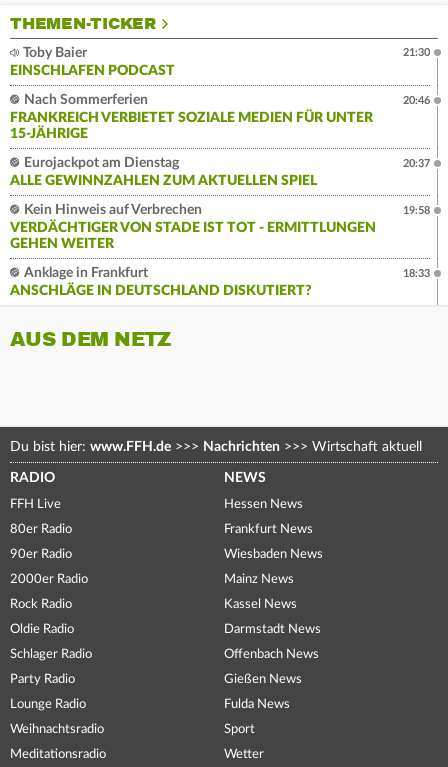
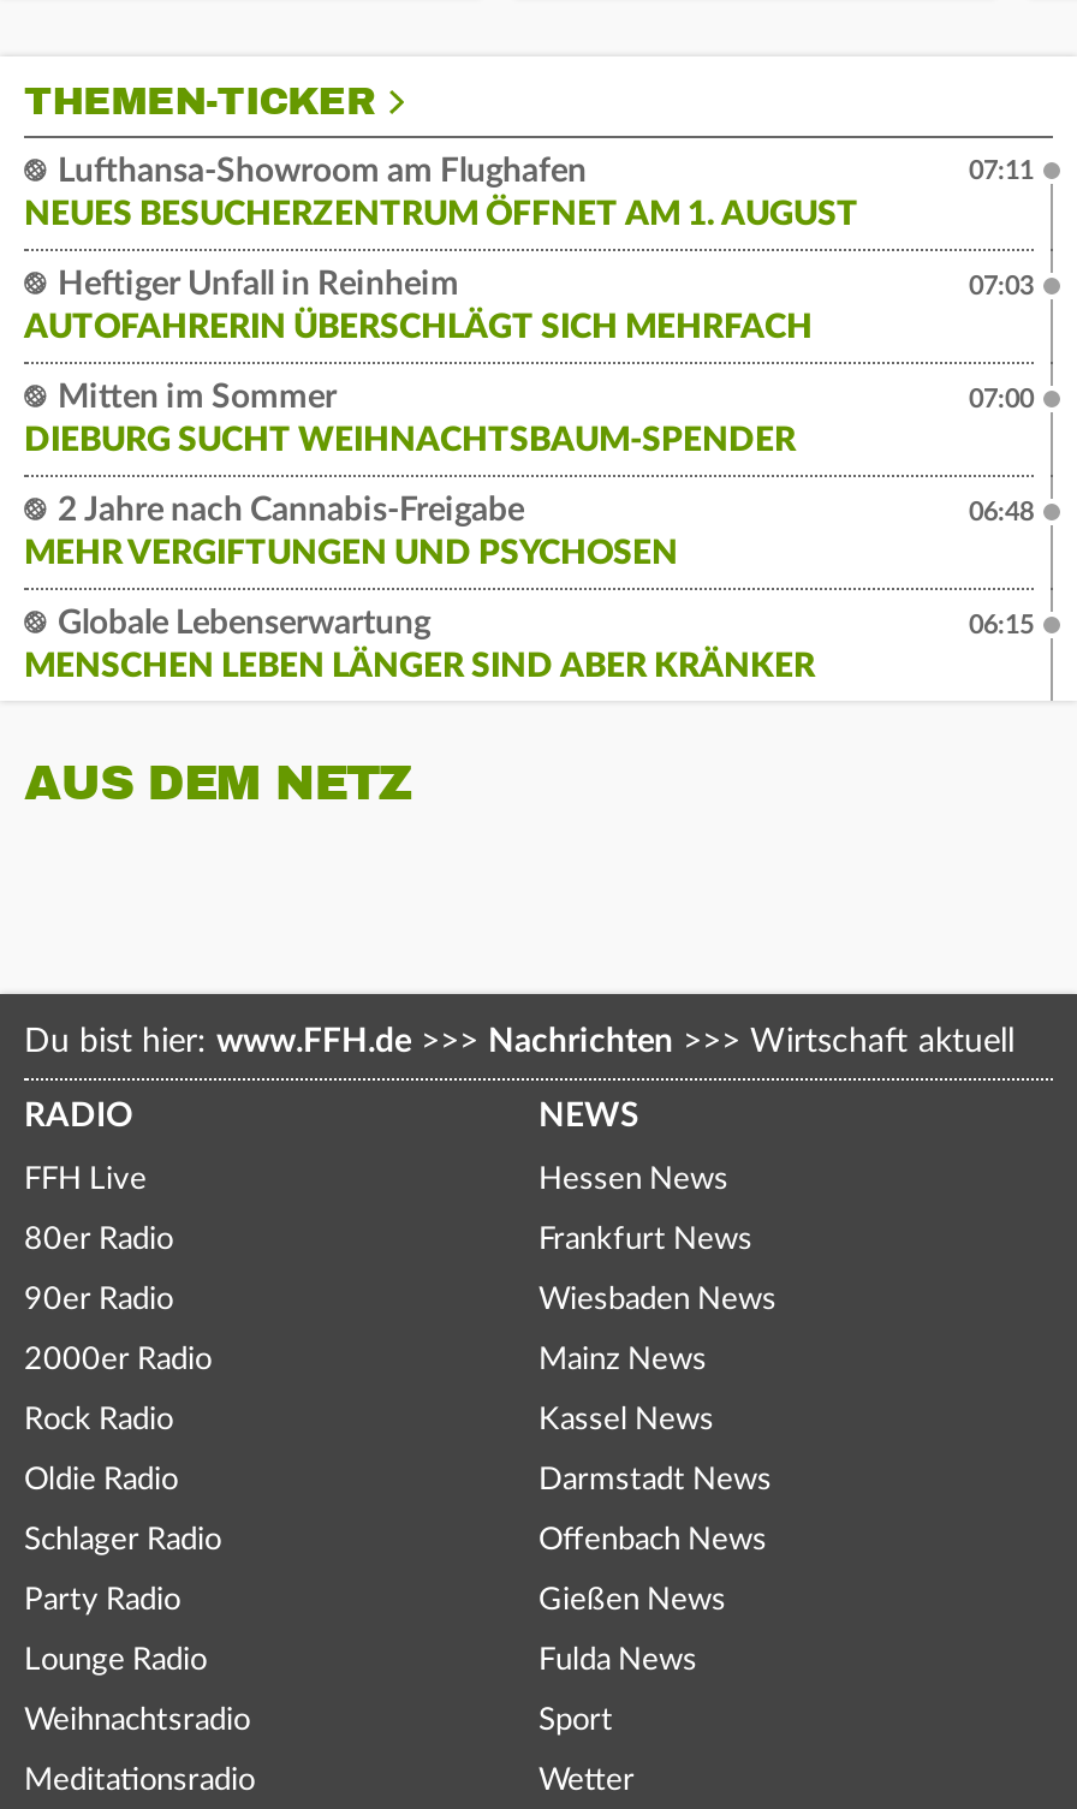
[10,46,175,78] Toby Baier | EINSCHLAFEN PODCAST -> [24,155,858,232] Lufthansa-Showroom am Flughafen | NEUES BESUCHERZENTRUM ÖFFNET AM 1. AUGUST
[403,47,430,58] 21:30 -> [969,157,1034,183] 07:11
[10,93,373,141] Nach Sommerferien | FRANKREICH VERBIETET SOZIALE MEDIEN FÜR UNTER | 15-JÄHRIGE -> [24,268,813,344] Heftiger Unfall in Reinheim | AUTOFAHRERIN ÜBERSCHLÄGT SICH MEHRFACH
[403,95,430,106] 20:46 -> [969,272,1034,299] 07:03
[10,156,317,188] Eurojackpot am Dienstag | ALLE GEWINNZAHLEN ZUM AKTUELLEN SPIEL -> [24,381,796,457] Mitten im Sommer | DIEBURG SUCHT WEIHNACHTSBAUM-SPENDER
[403,158,430,169] 20:37 -> [969,385,1034,412] 07:00
[10,203,376,251] Kein Hinweis auf Verbrechen | VERDÄCHTIGER VON STADE IST TOT - ERMITTLUNGEN | GEHEN WEITER -> [24,494,678,570] 2 Jahre nach Cannabis-Freigabe | MEHR VERGIFTUNGEN UND PSYCHOSEN
[403,205,430,216] 19:58 -> [969,498,1034,525] 06:48
[10,266,312,298] Anklage in Frankfurt | ANSCHLÄGE IN DEUTSCHLAND DISKUTIERT? -> [24,607,815,683] Globale Lebenserwartung | MENSCHEN LEBEN LÄNGER SIND ABER KRÄNKER
[403,268,430,279] 18:33 -> [969,611,1034,638] 06:15

